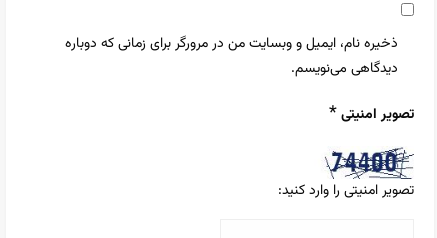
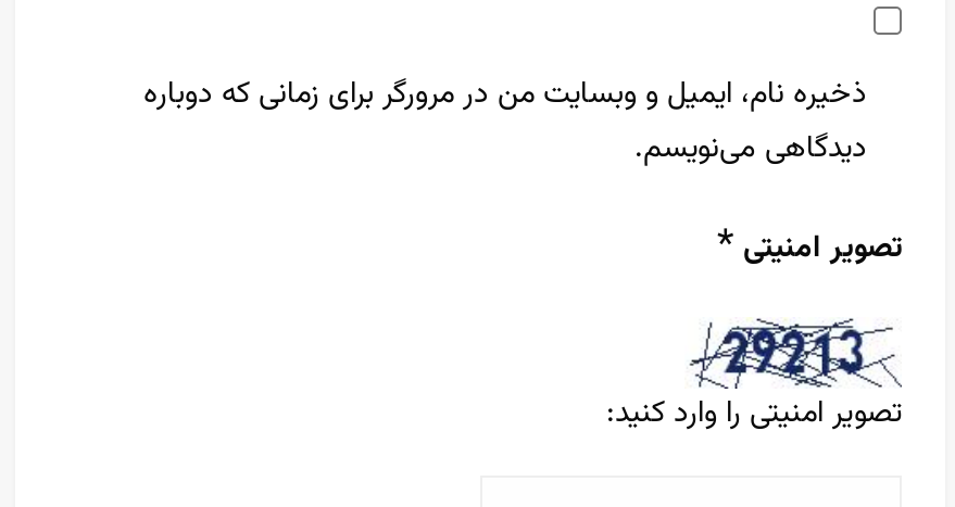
[317,146,415,178] [image] -> [687,317,902,386] [image]

